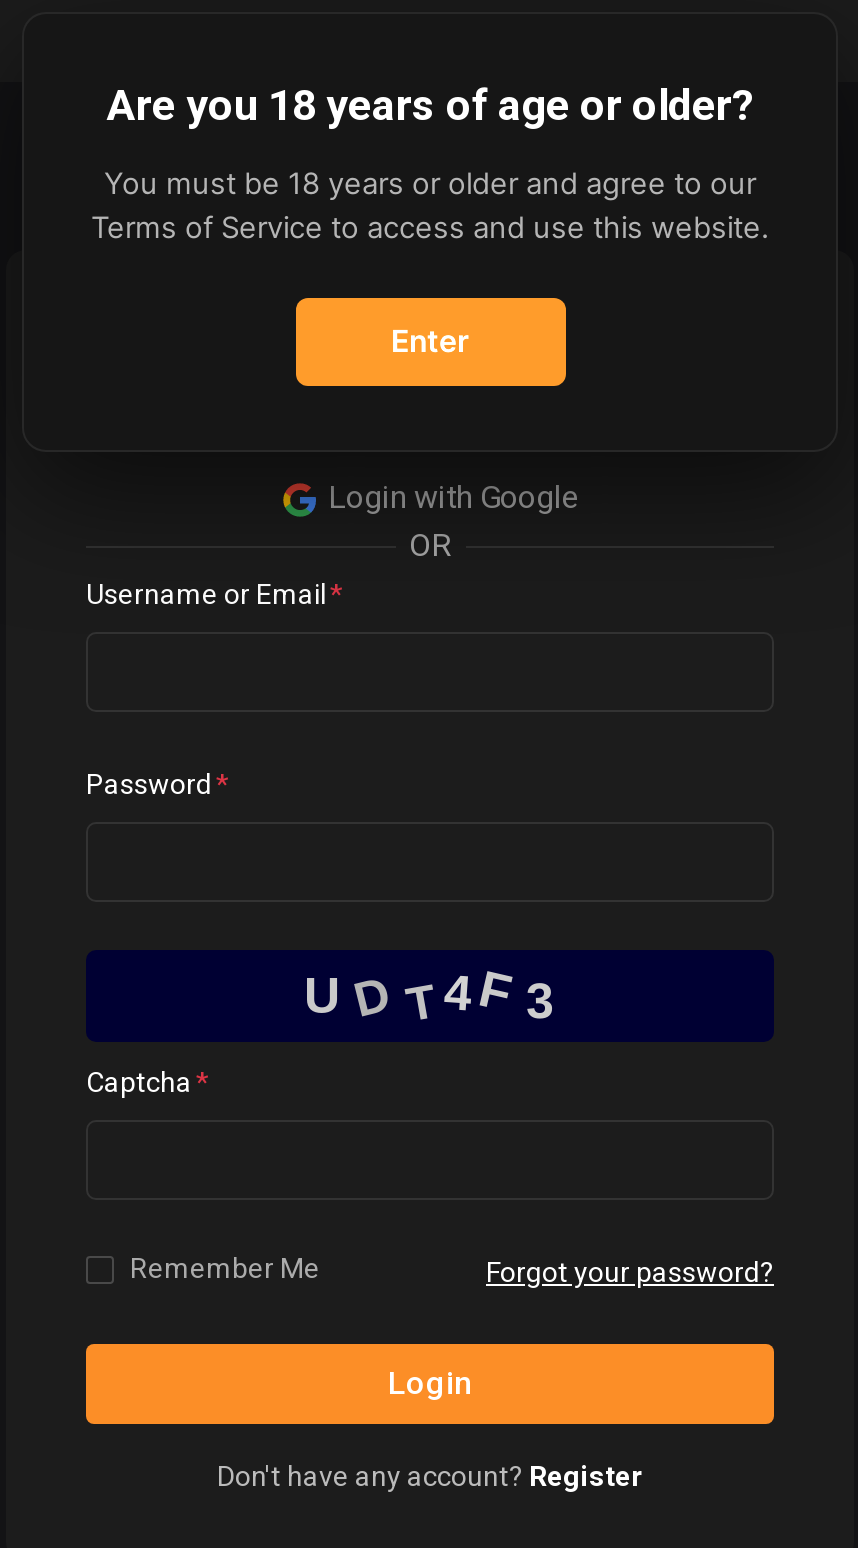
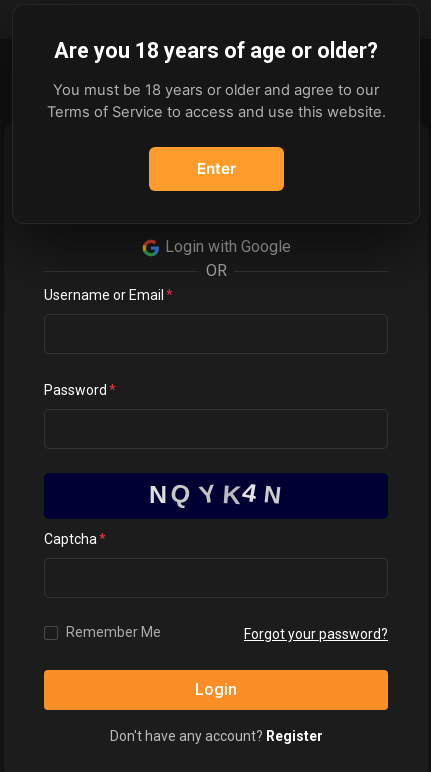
[304,959,554,1031] U D T 4F 3 -> [149,477,282,509] N Q Y K4 N

